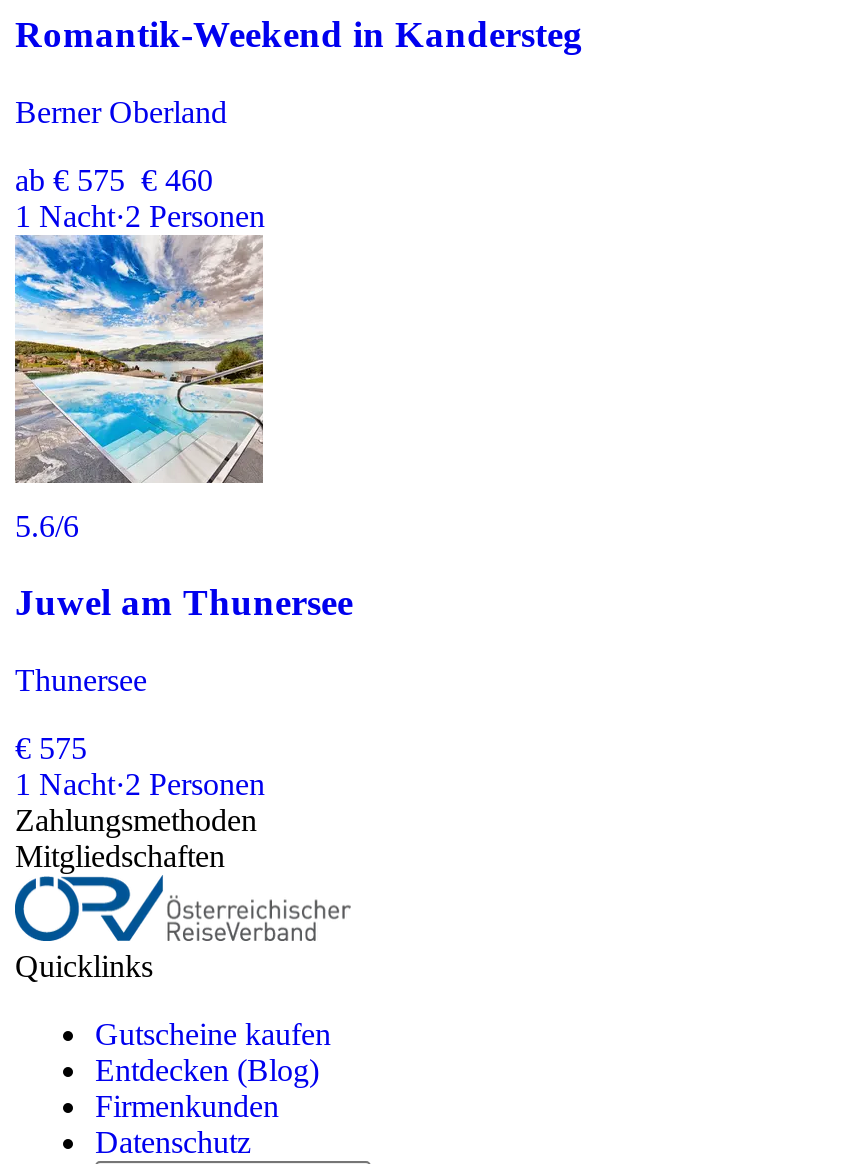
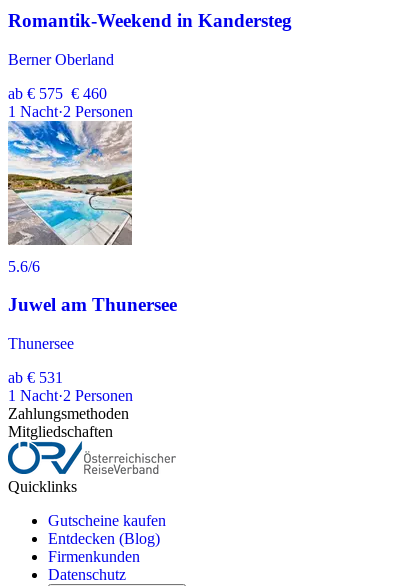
[15,731,87,765] € 575 -> [8,369,63,386] ab € 531

